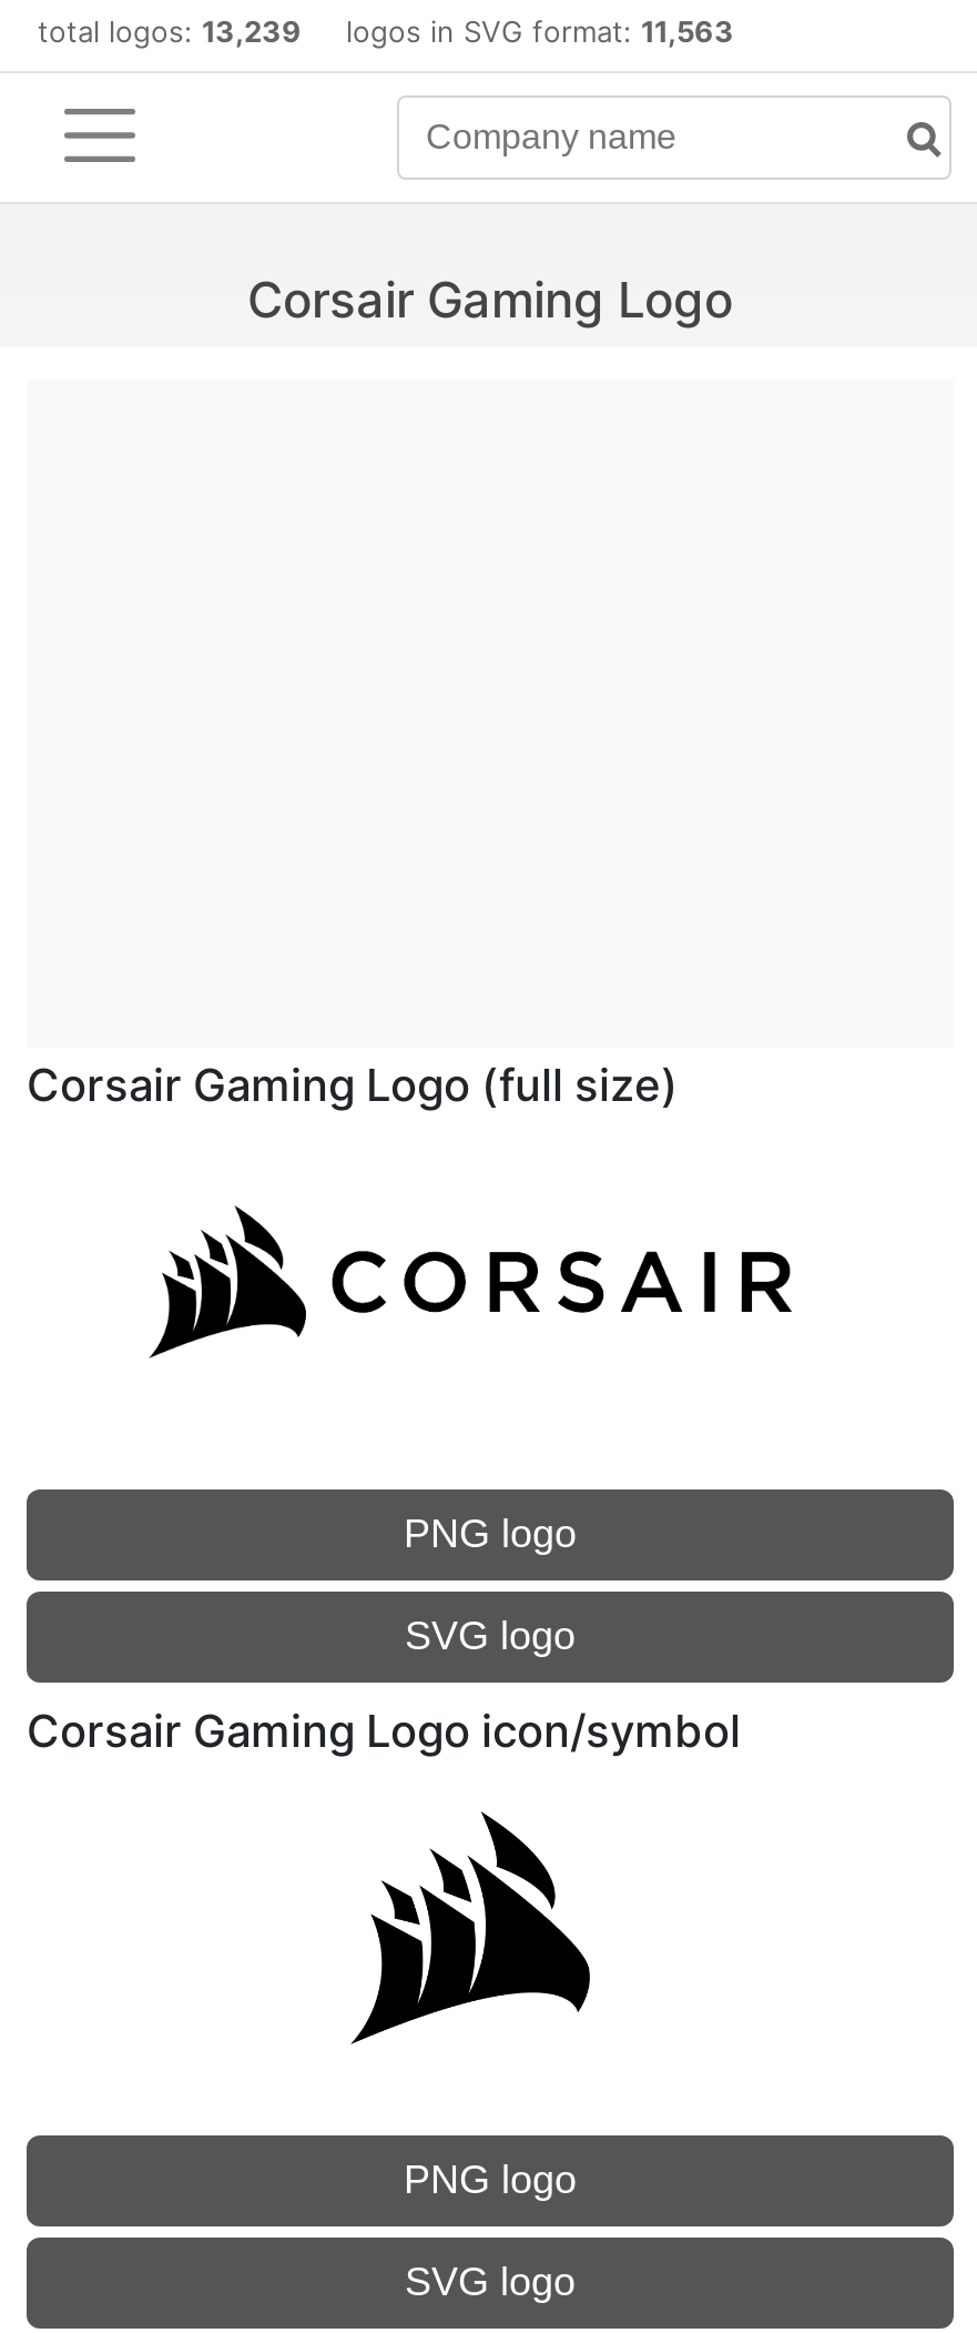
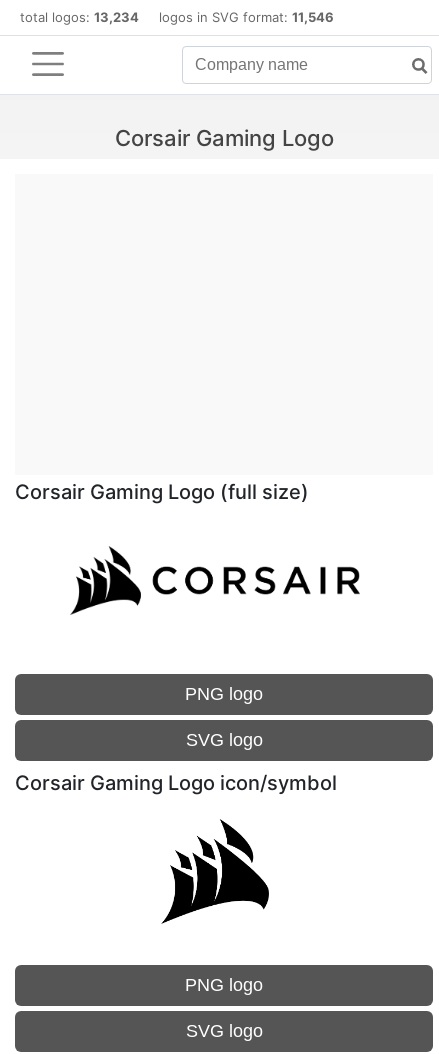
[38,13,734,49] total logos: 13,239 logos in SVG format: 11,563 -> [20,9,334,25] total logos: 13,234 logos in SVG format: 11,546

